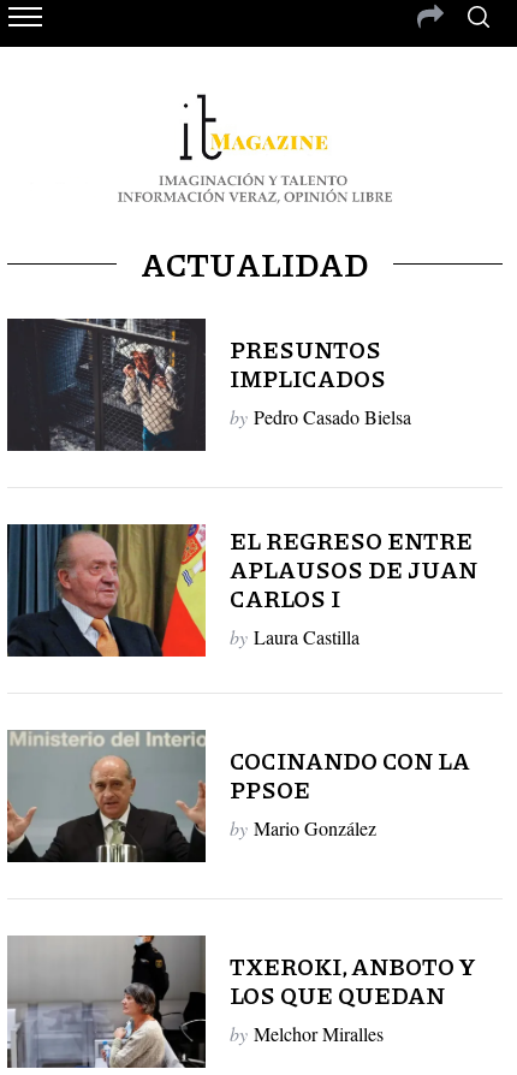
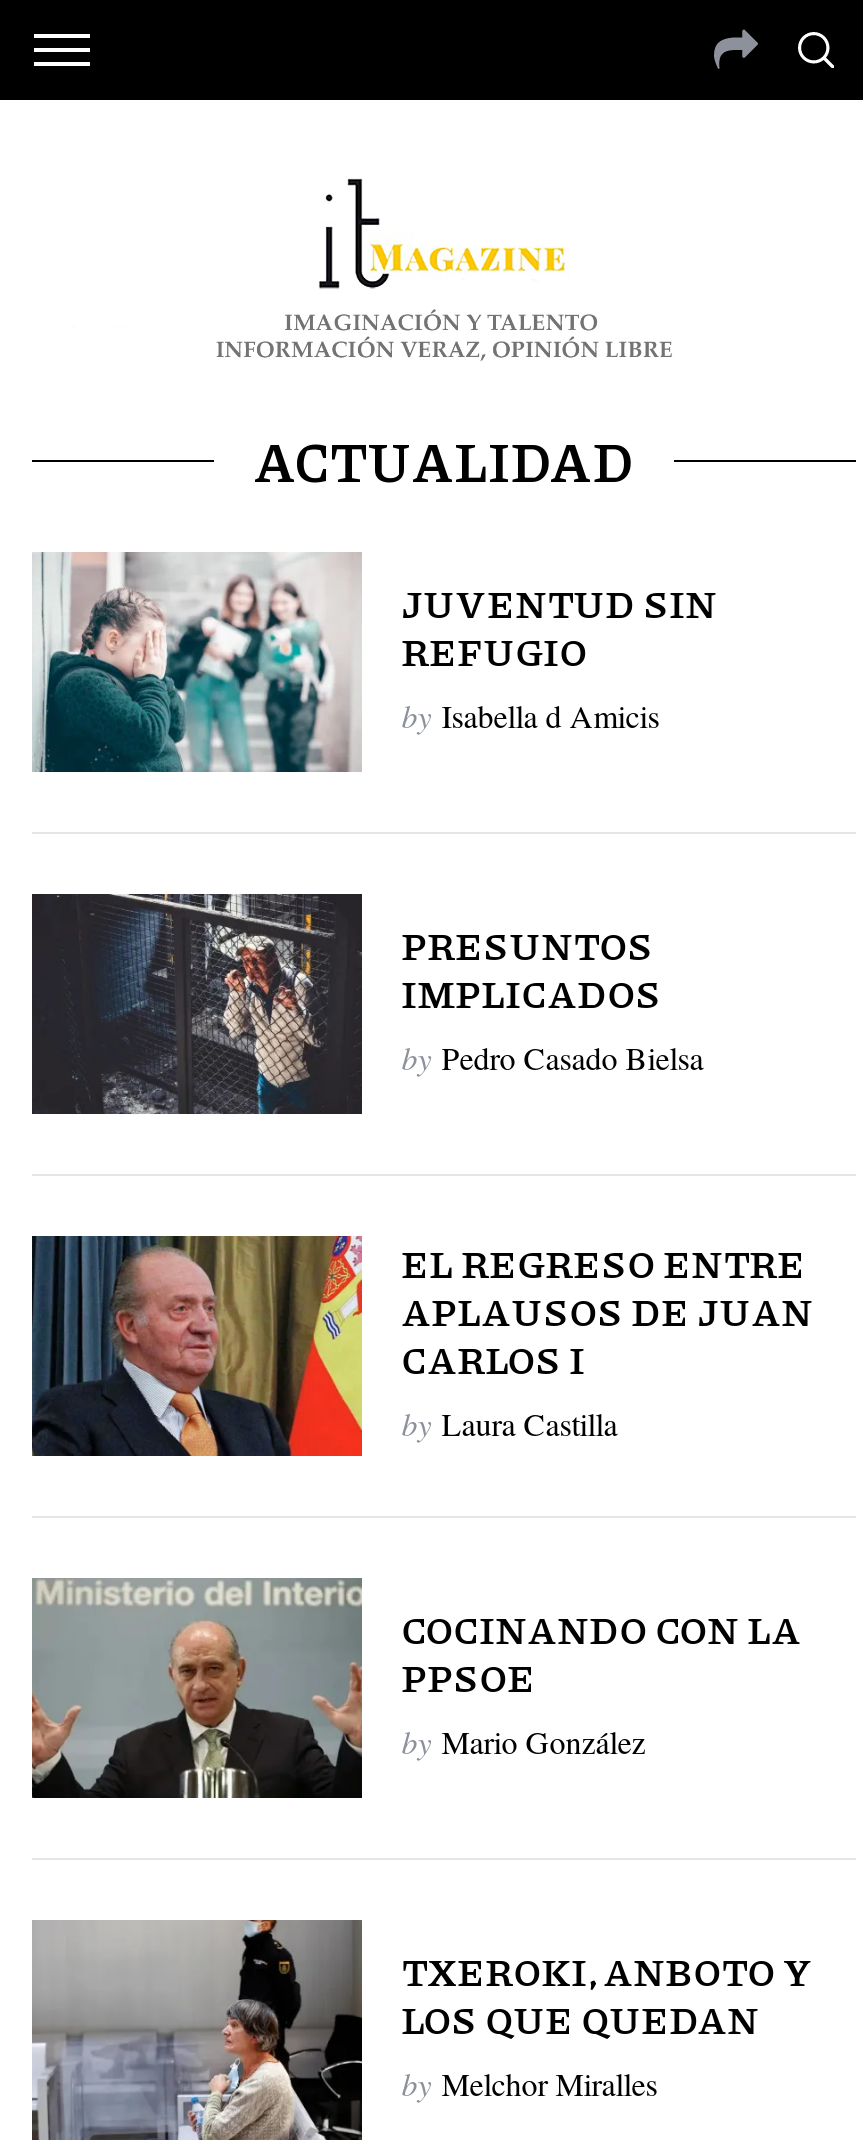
none -> [32,552,718,772] [image] | JUVENTUD SIN | REFUGIO | by Isabella d Amicis

